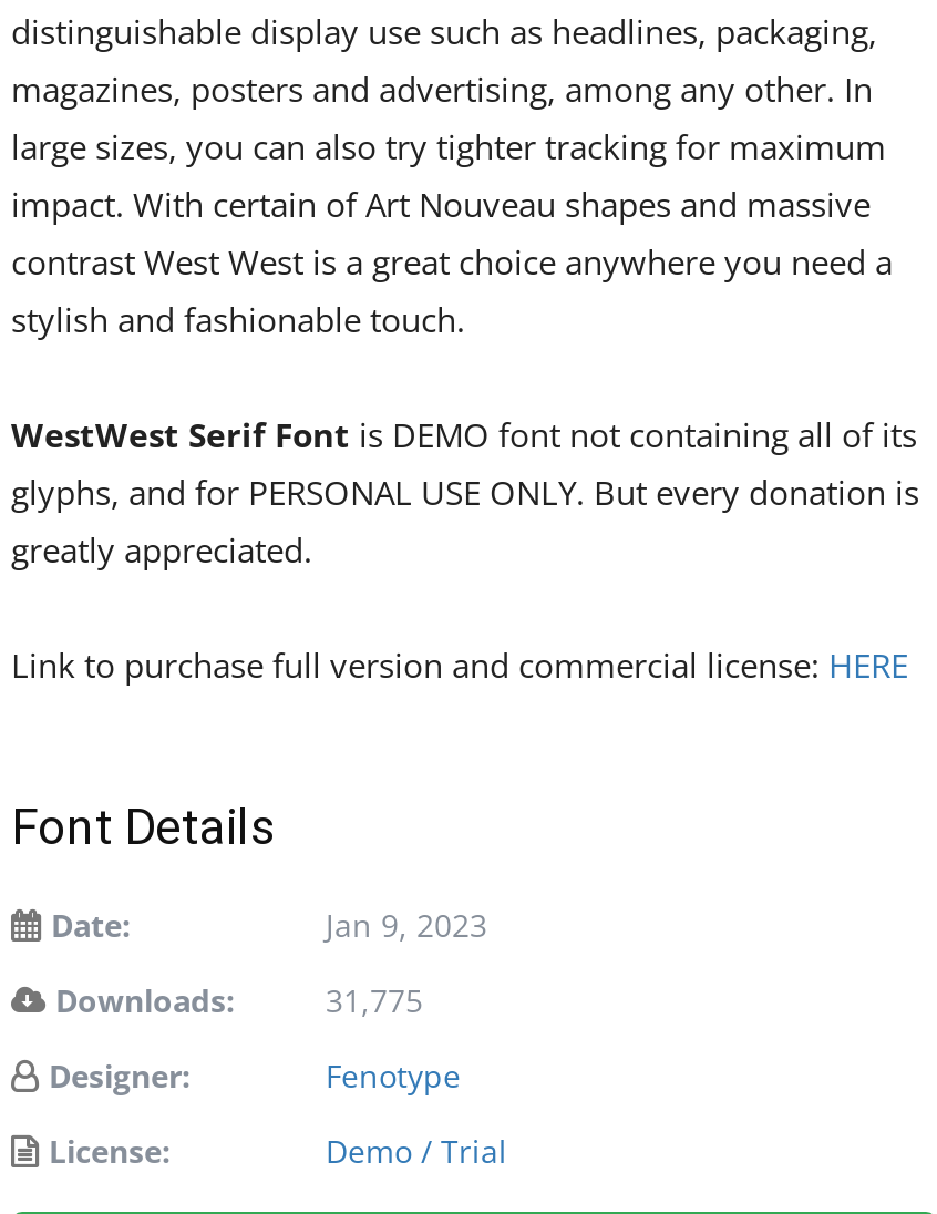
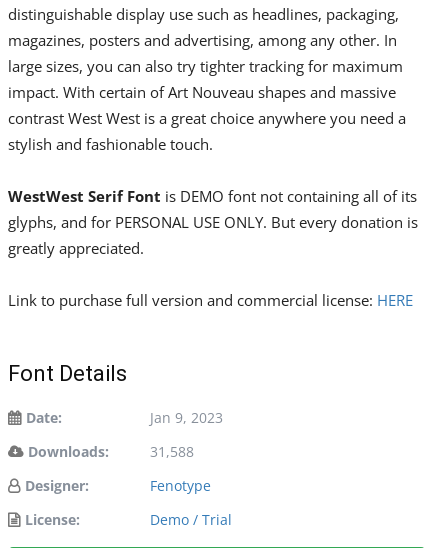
[326,978,423,1020] 31,775 -> [150,442,194,461] 31,588

